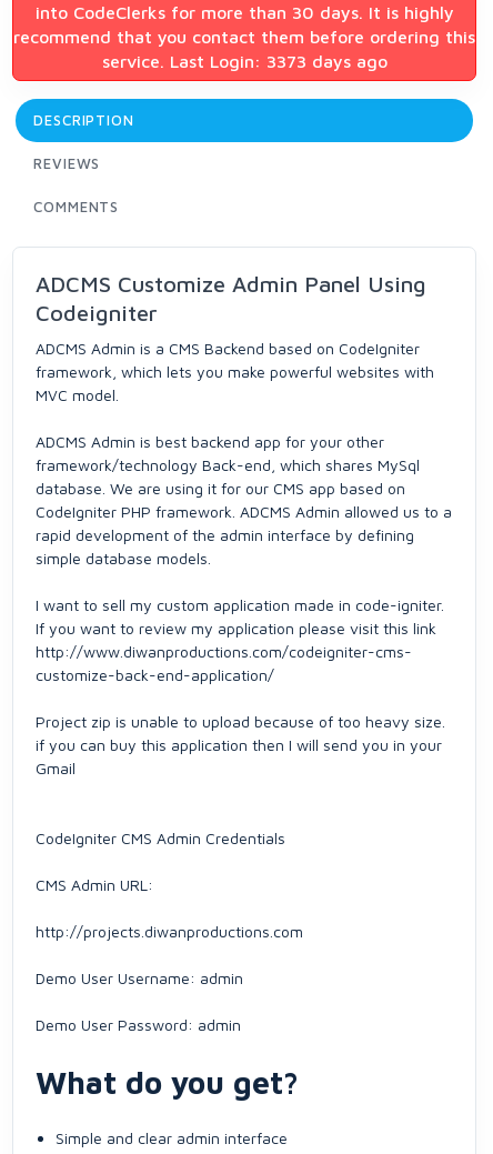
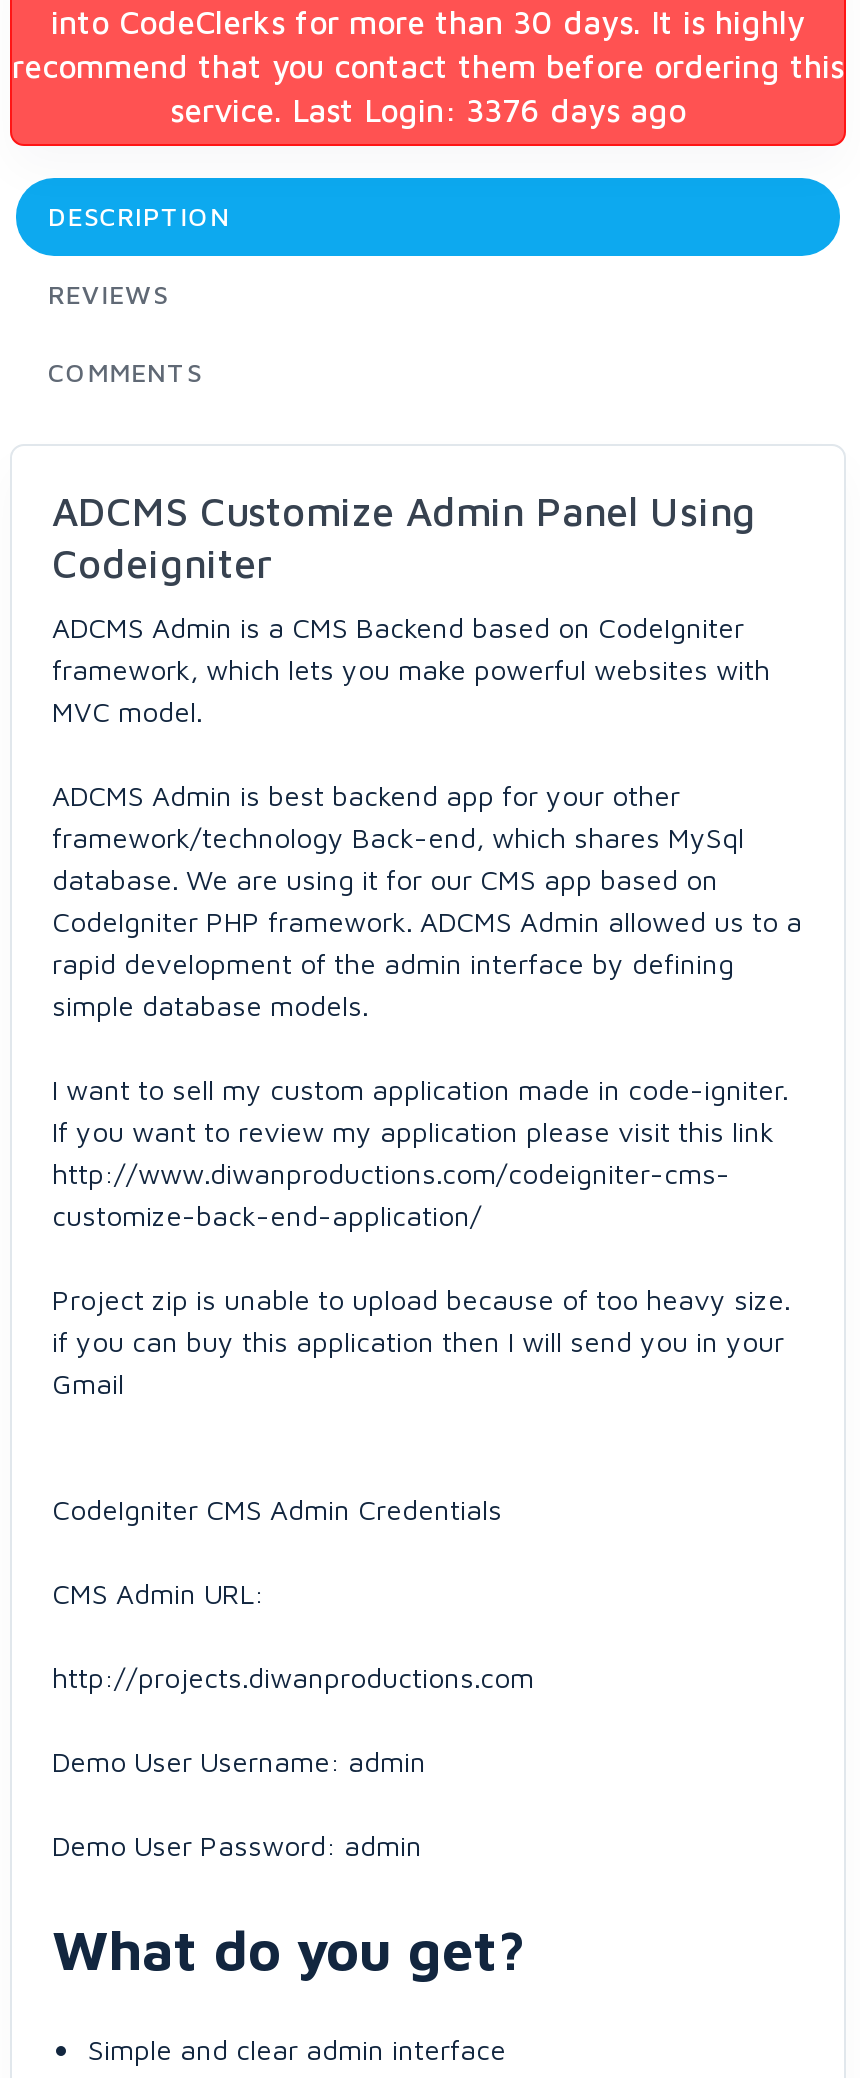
[102,51,387,71] service. Last Login: 3373 days ago -> [170,92,686,128] service. Last Login: 3376 days ago

